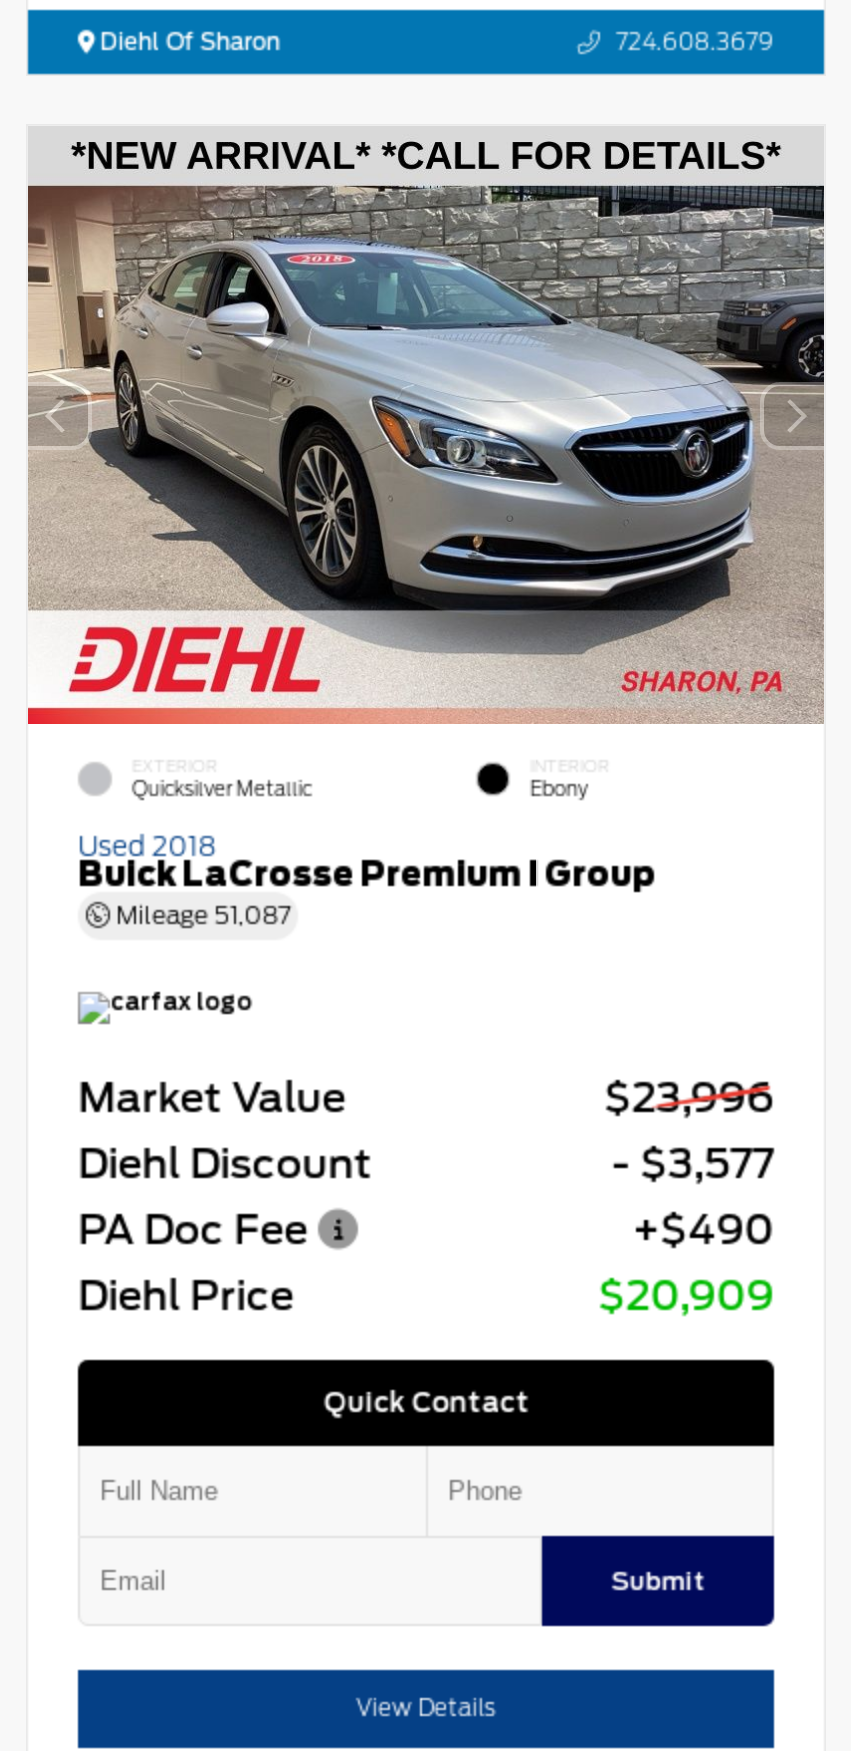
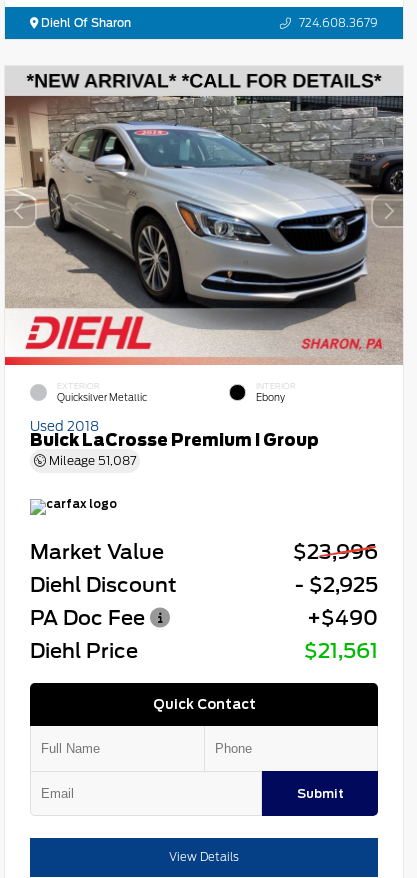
[612,1139,774,1187] - $3,577 -> [295,572,378,596] - $2,925
[598,1271,774,1319] $20,909 -> [304,638,378,662] $21,561

